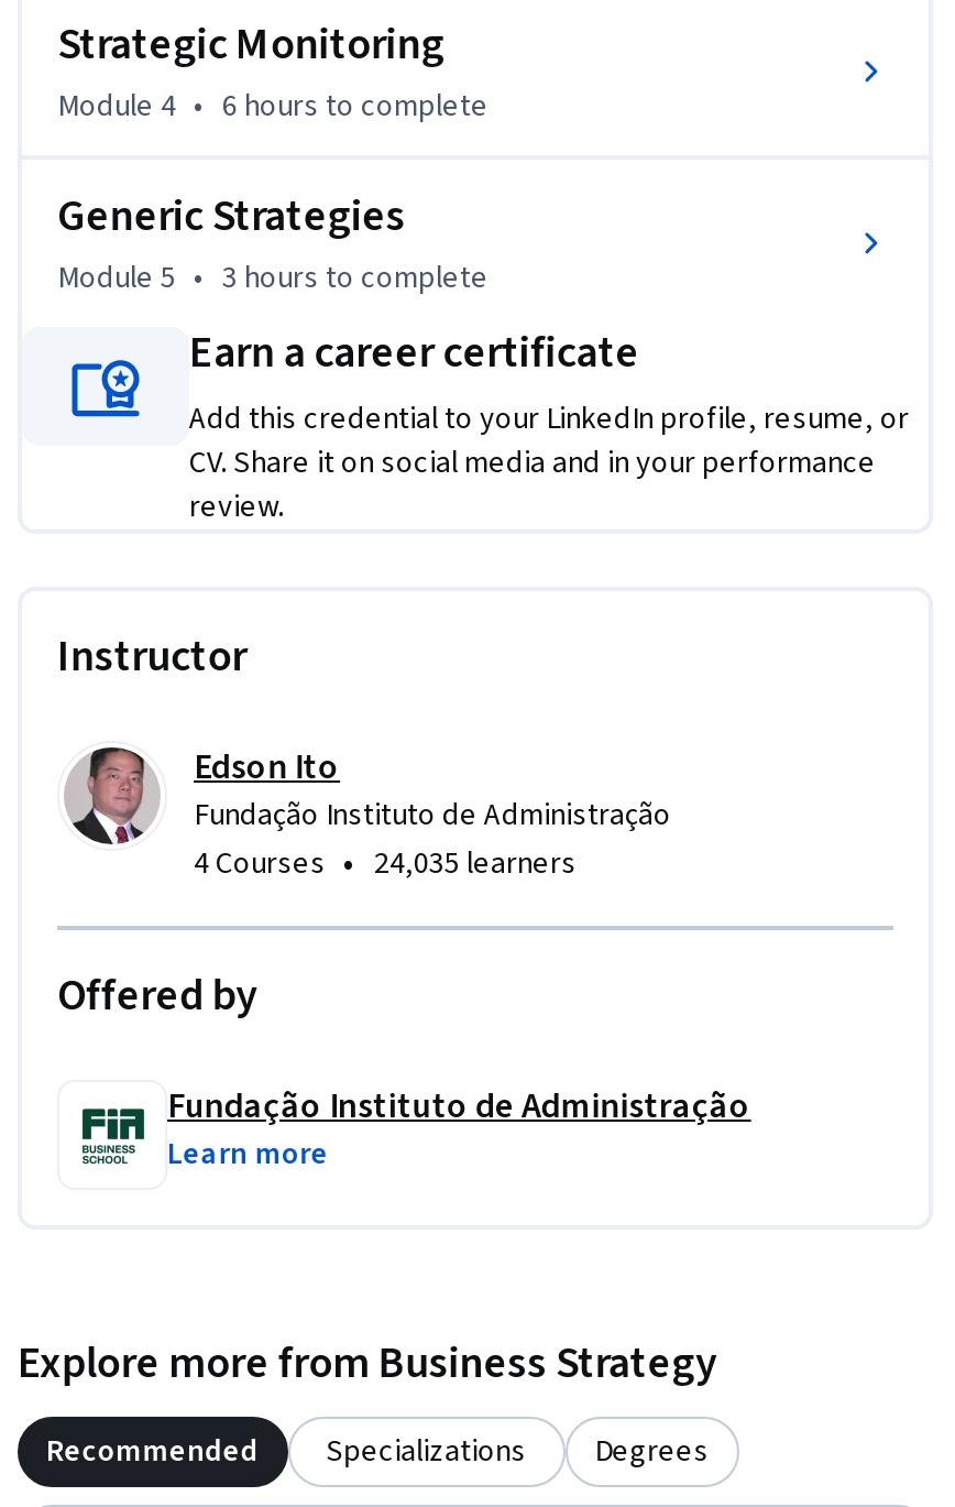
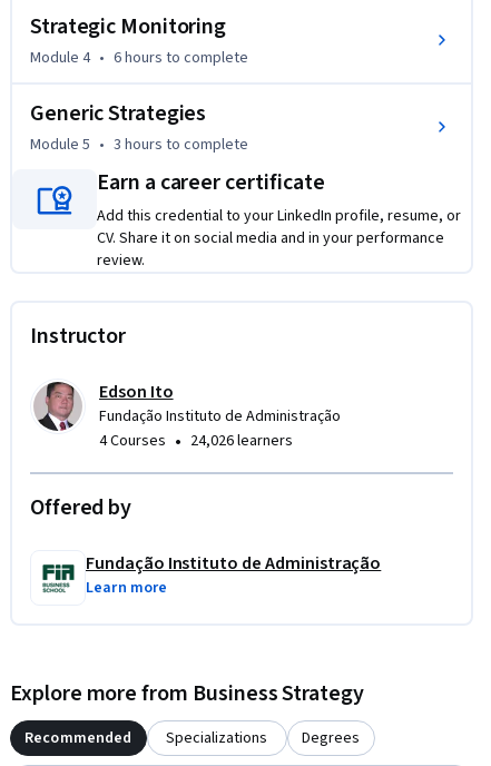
[194,840,577,889] 4 Courses • 24,035 learners -> [99,429,293,453] 4 Courses • 24,026 learners

